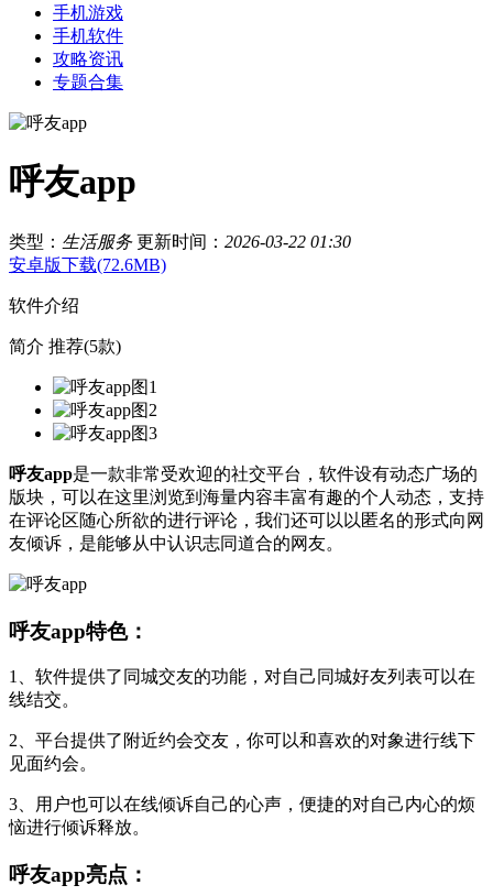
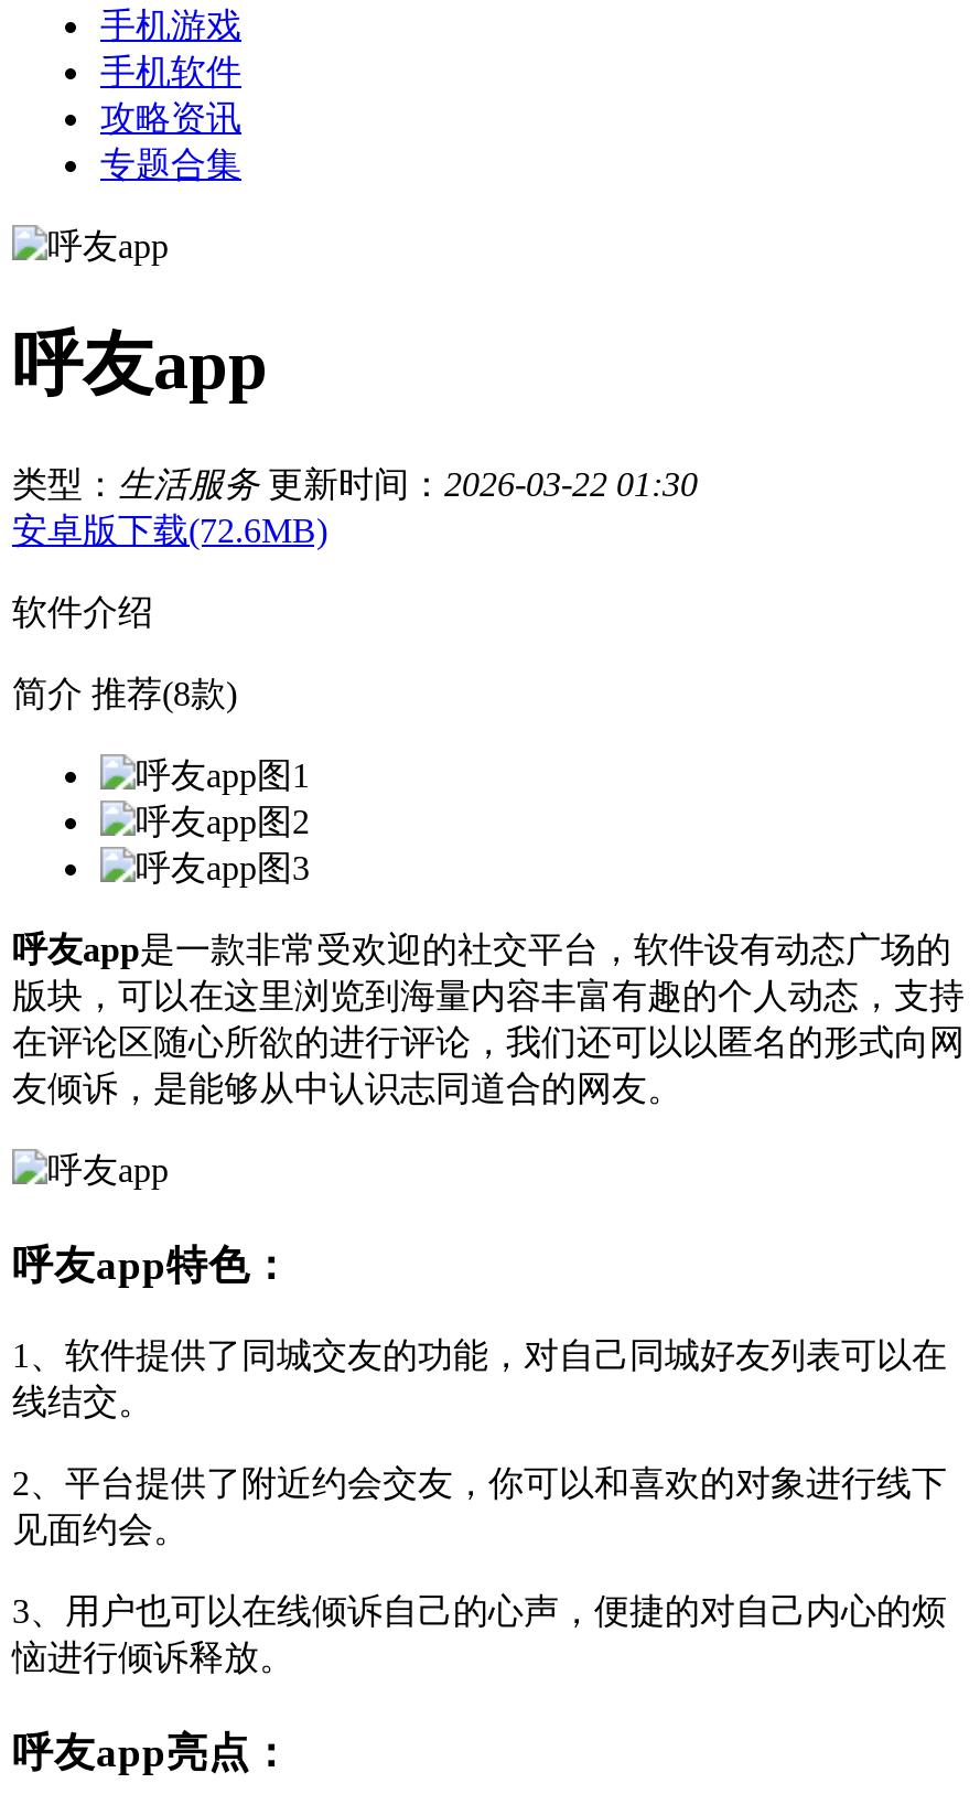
[9,337,121,355] 简介 推荐(5款) -> [12,675,237,712] 简介 推荐(8款)

